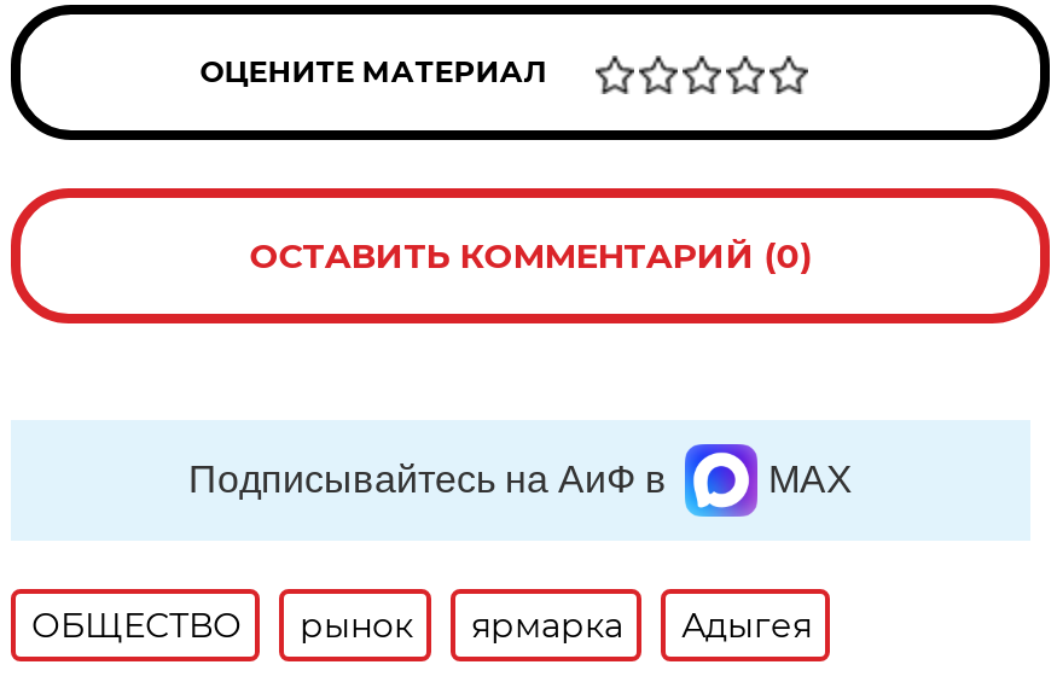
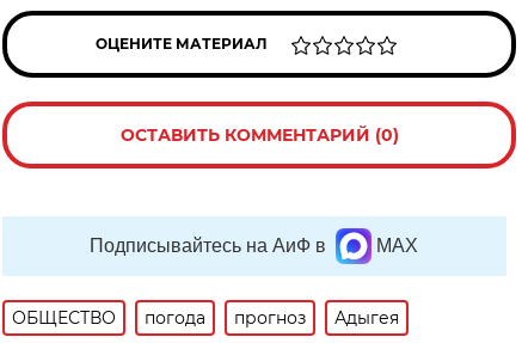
[299,604,623,647] рынок | ярмарка -> [145,307,306,329] погода | прогноз

